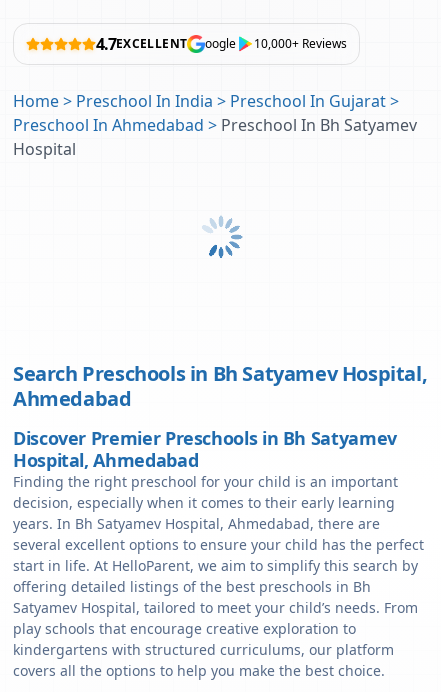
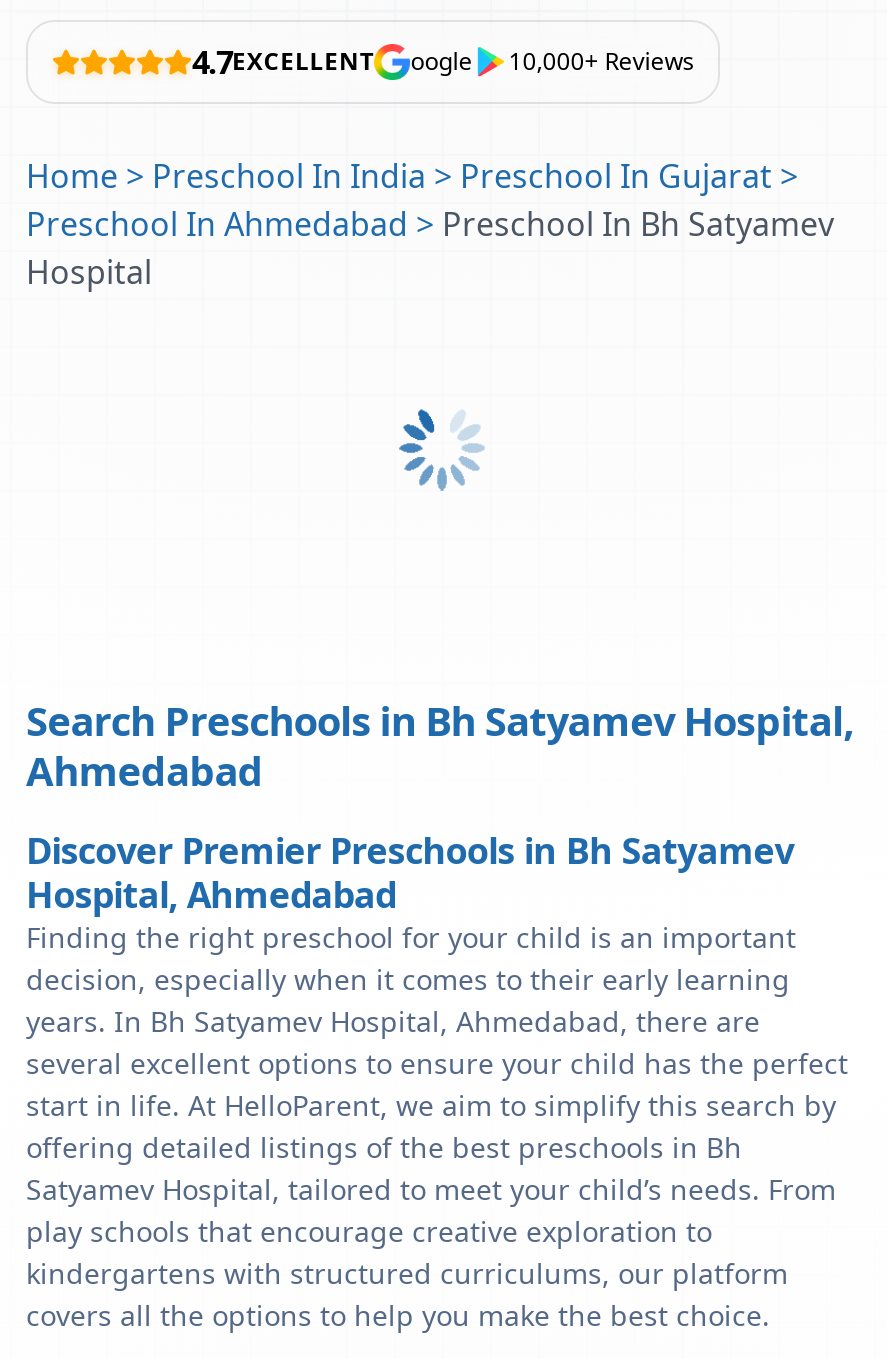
[200,215,242,257] [image] -> [398,408,478,484] [image]

